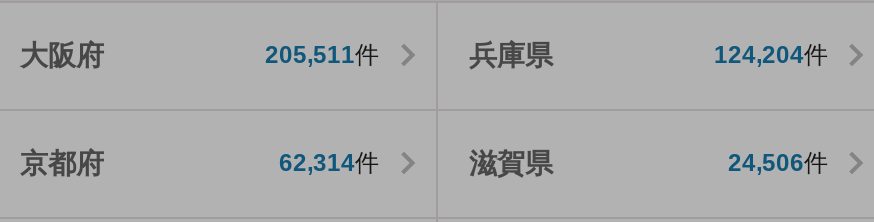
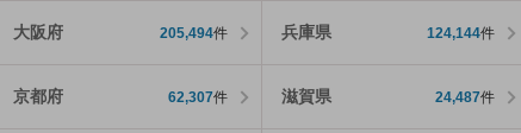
[265,42,379,70] 205,511件 -> [159,25,227,41] 205,494件
[714,42,828,70] 124,204件 -> [427,25,495,41] 124,144件
[279,150,379,178] 62,314件 -> [168,89,227,105] 62,307件
[728,150,828,178] 24,506件 -> [435,89,495,105] 24,487件

